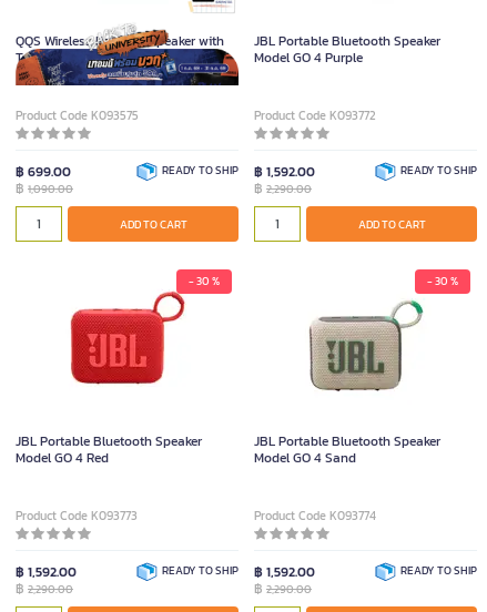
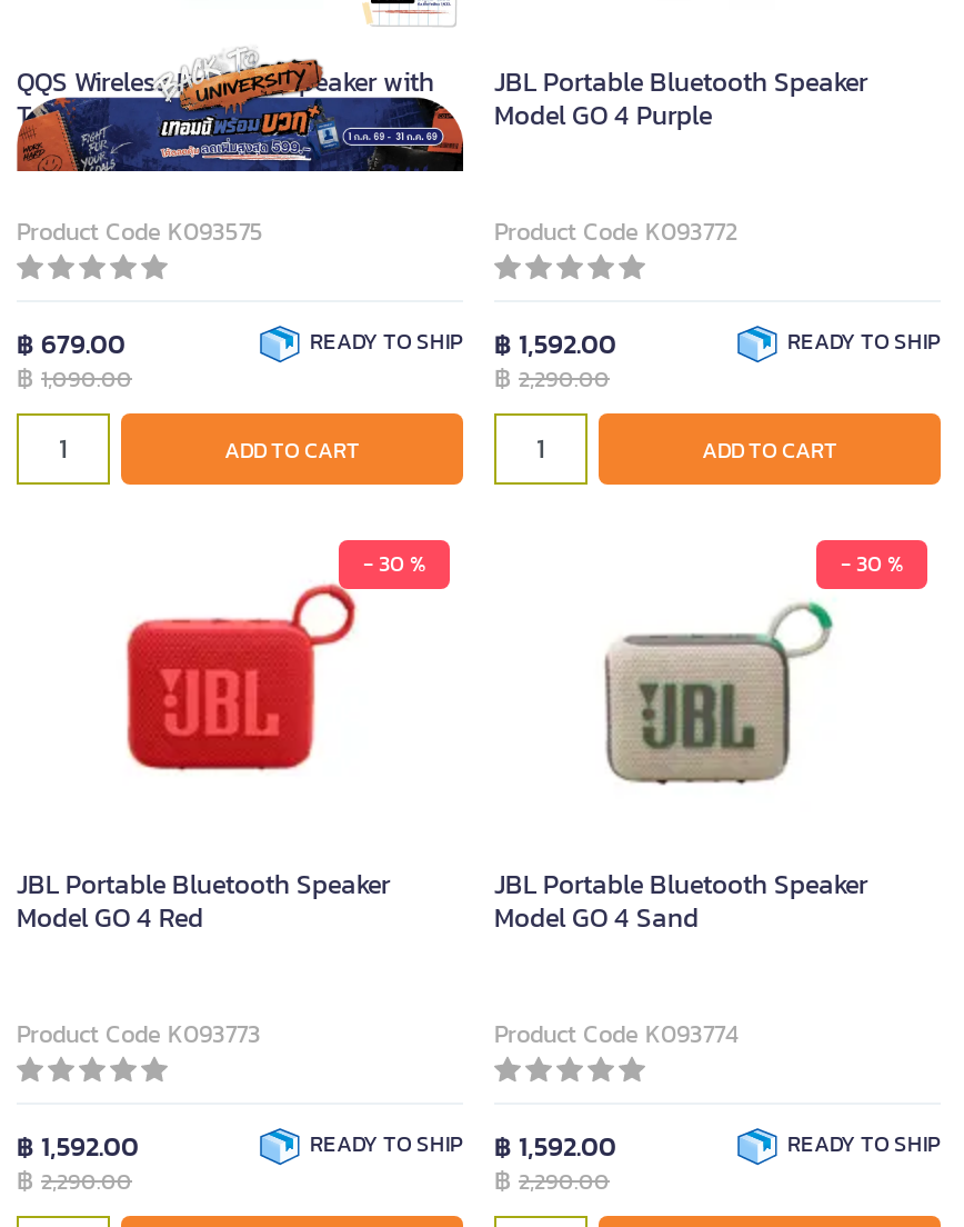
[16,162,71,182] ฿ 699.00 -> [17,325,125,365] ฿ 679.00

